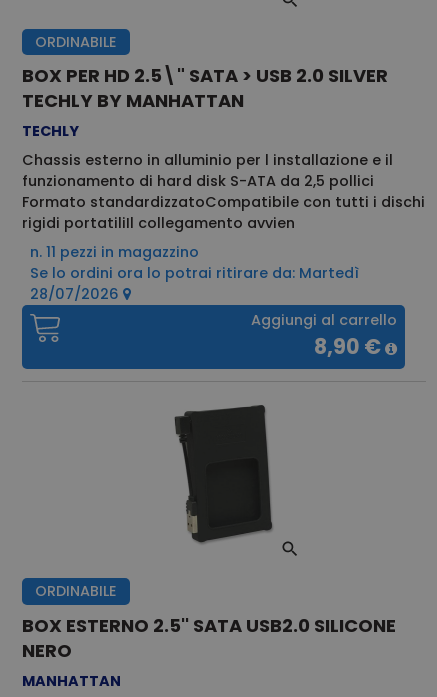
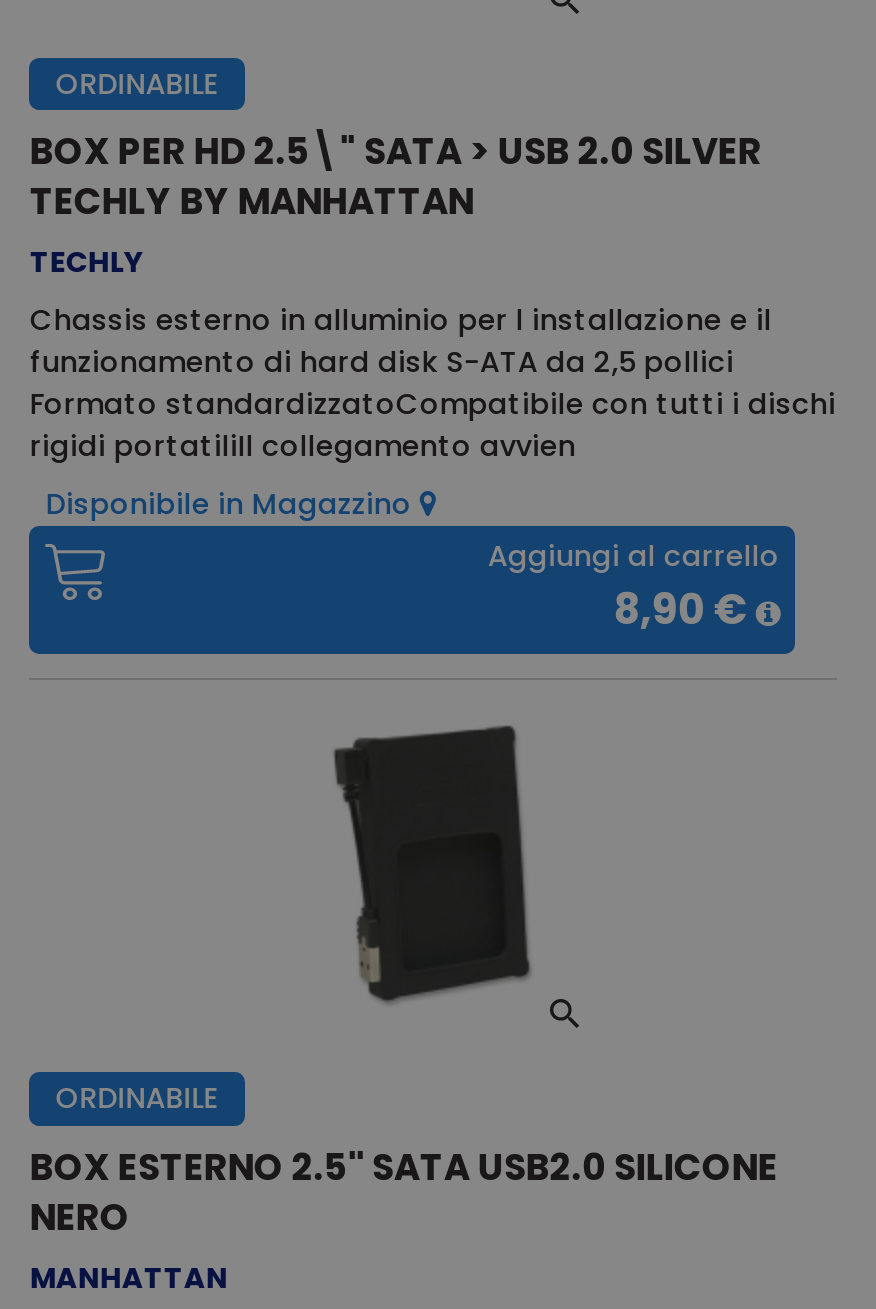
[30,242,359,304] n. 11 pezzi in magazzino | Se lo ordini ora lo potrai ritirare da: Martedì | 28/07/2026 -> [46,485,420,525] Disponibile in Magazzino

